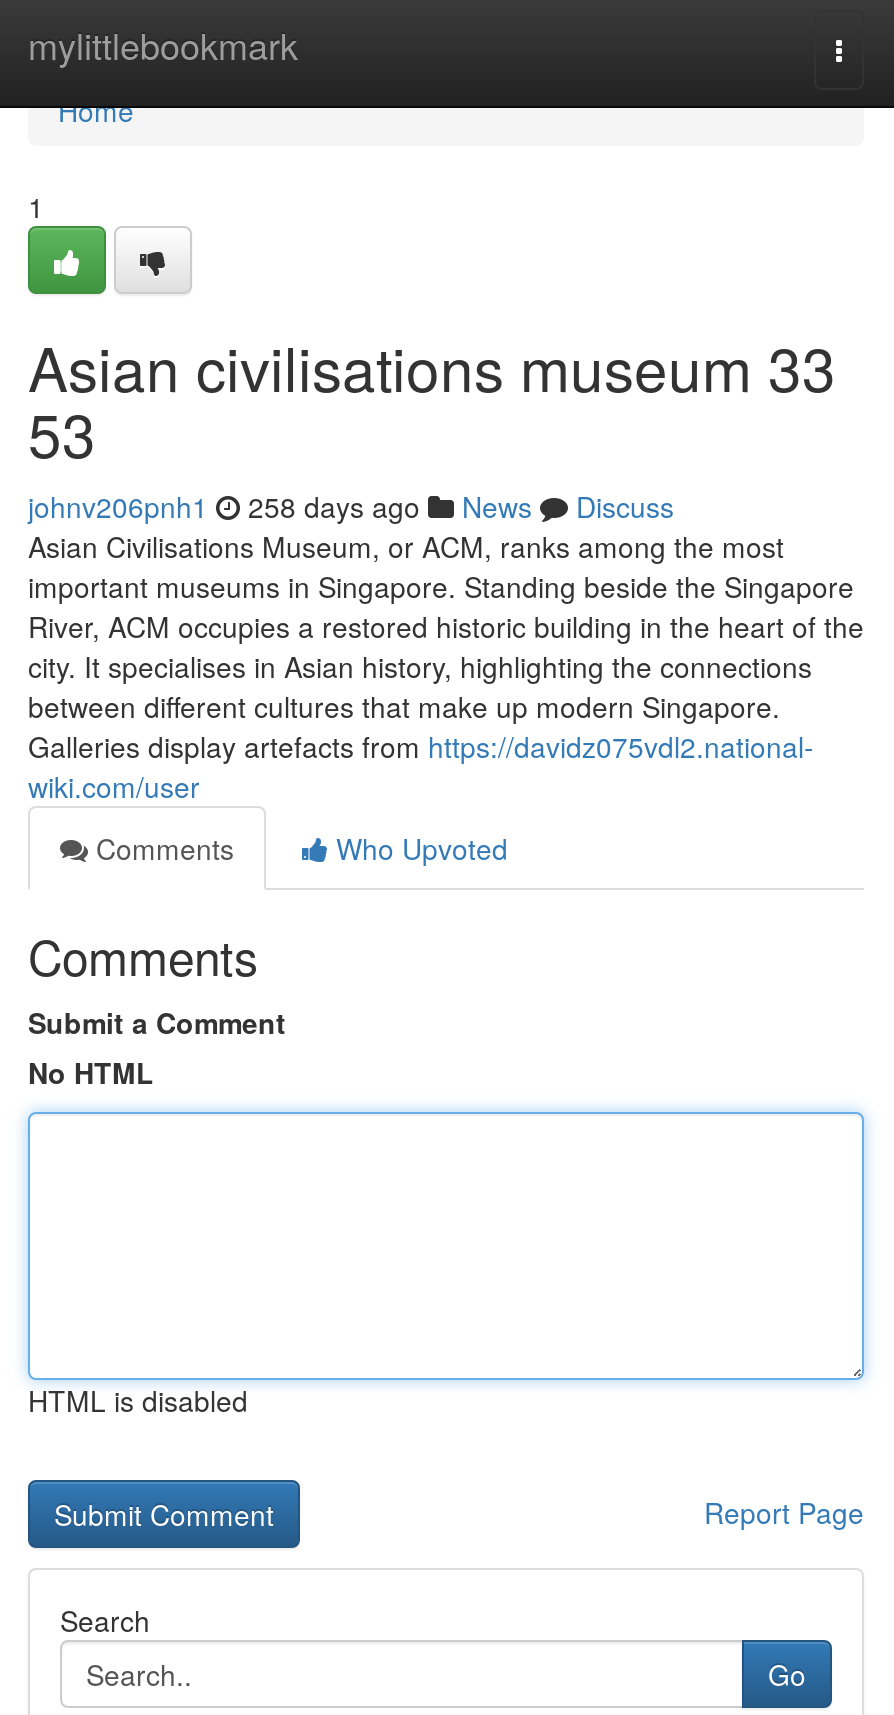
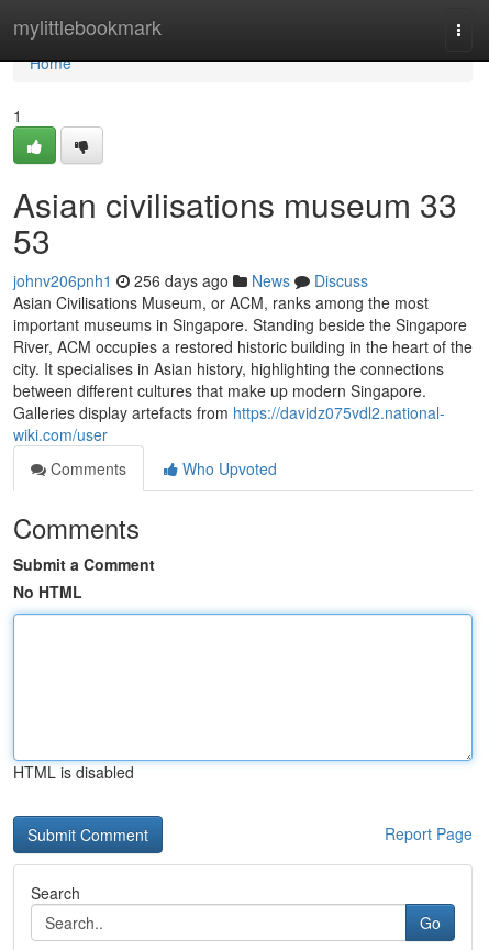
[28,486,674,526] johnv206pnh1 258 days ago News Discuss -> [13,269,368,291] johnv206pnh1 256 days ago News Discuss

